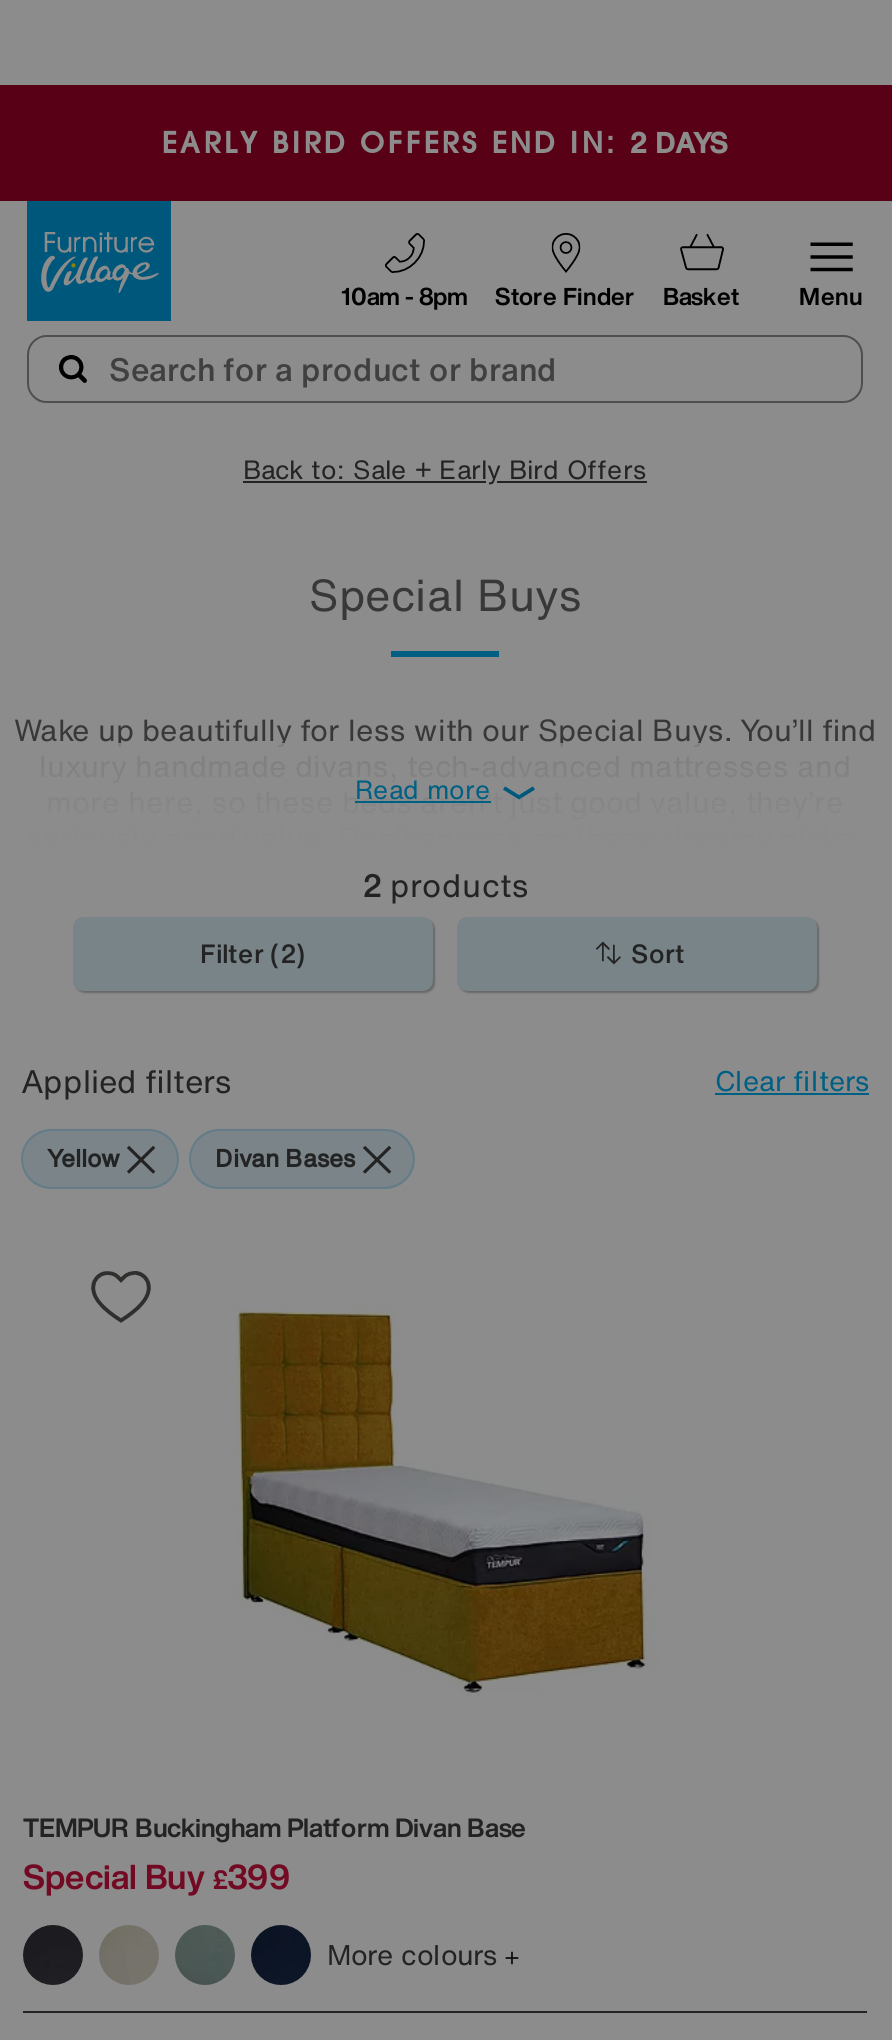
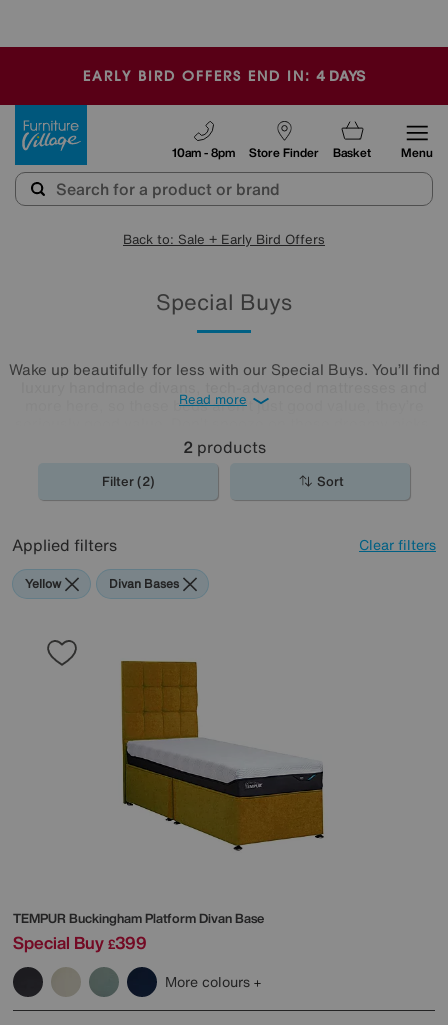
[163,121,727,163] EARLY BIRD OFFERS END IN: 2 DAYS -> [83,65,365,86] EARLY BIRD OFFERS END IN: 4 DAYS

